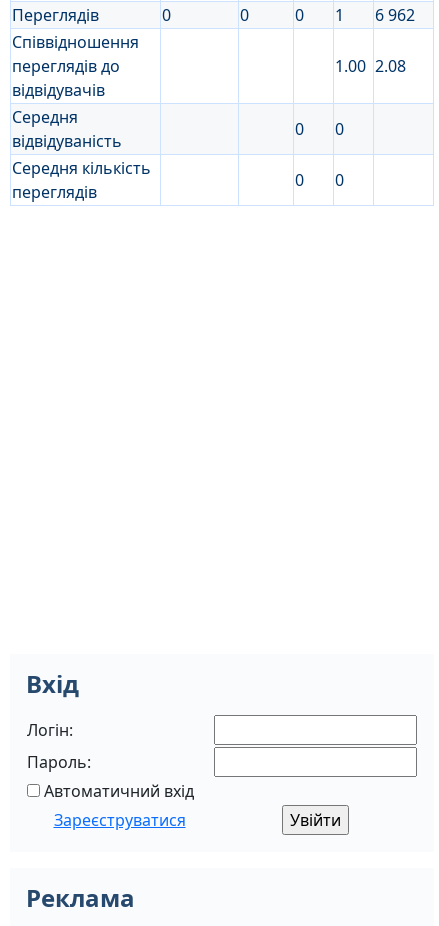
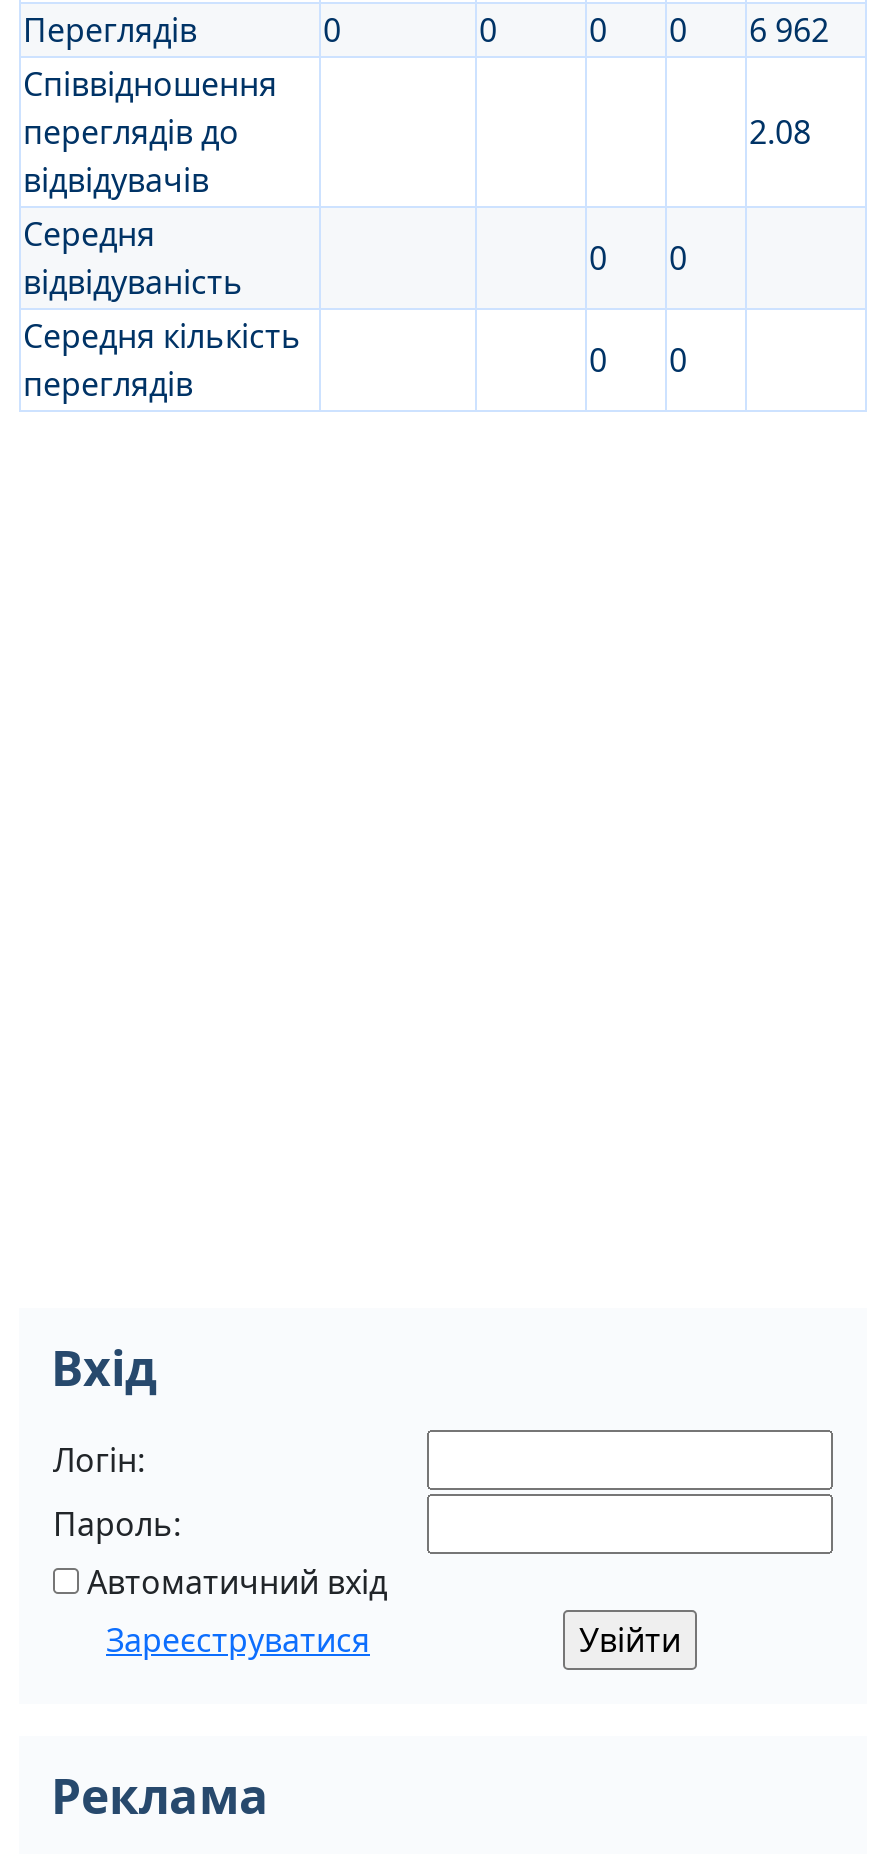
[295,4,415,26] 0 1 6 962 -> [589,8,829,52] 0 0 6 962
[335,55,406,77] 1.00 2.08 -> [749,110,811,154] 2.08

